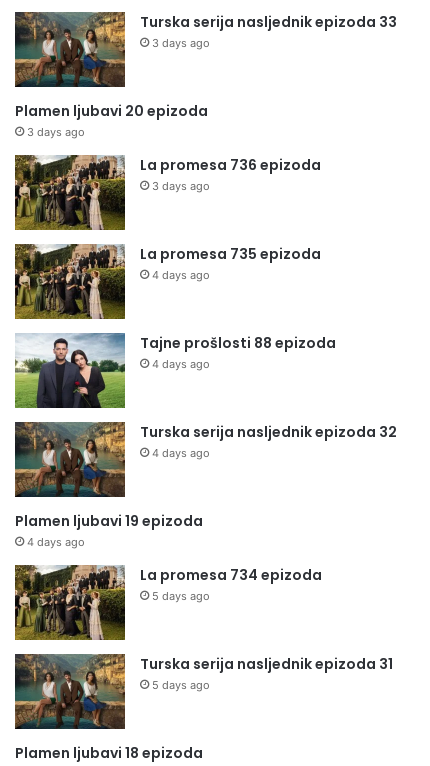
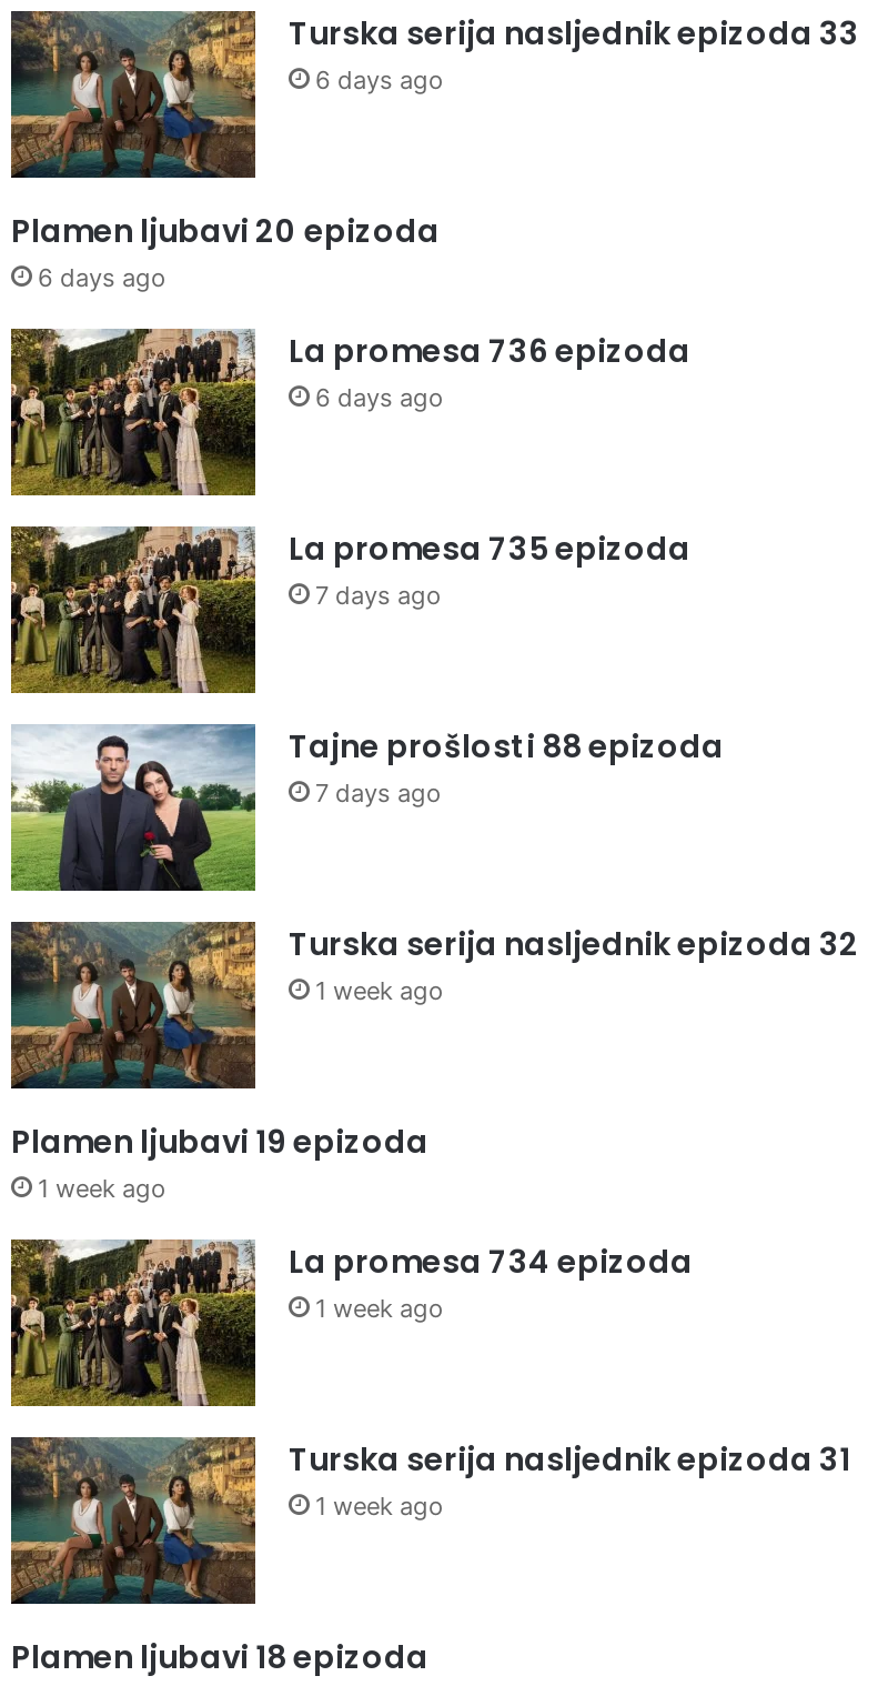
[152,36,210,50] 3 days ago -> [315,64,444,95] 6 days ago
[27,125,85,139] 3 days ago -> [38,262,167,293] 6 days ago
[152,179,210,193] 3 days ago -> [315,382,444,413] 6 days ago
[152,268,210,282] 4 days ago -> [315,579,442,610] 7 days ago
[152,357,210,371] 4 days ago -> [315,777,442,808] 7 days ago
[152,446,210,460] 4 days ago -> [315,975,444,1006] 1 week ago
[27,535,85,549] 4 days ago -> [38,1172,167,1204] 1 week ago
[152,589,210,603] 5 days ago -> [315,1292,444,1323] 1 week ago
[152,678,210,692] 5 days ago -> [315,1490,444,1521] 1 week ago

